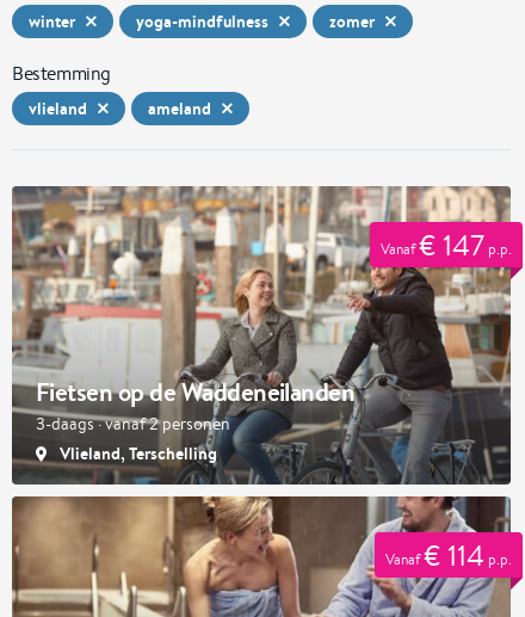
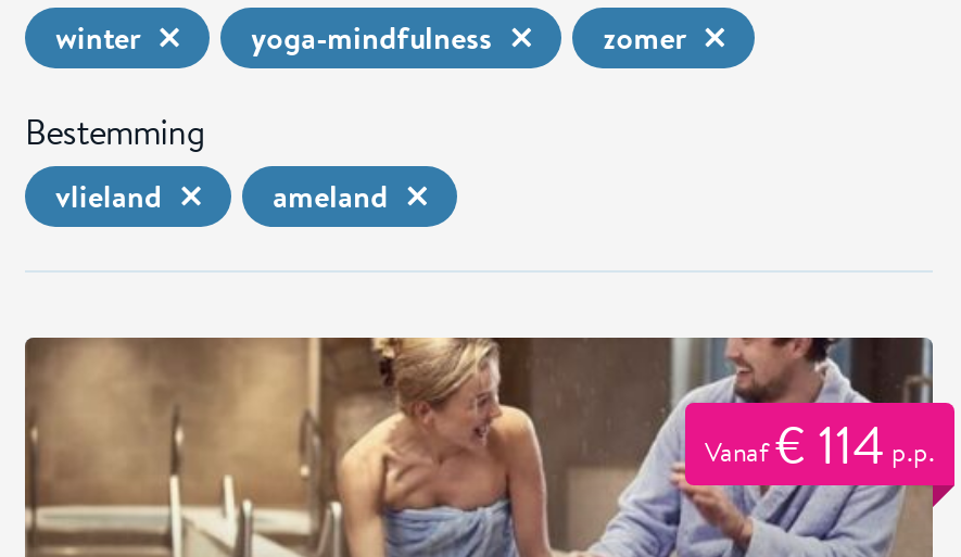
[11,185,512,486] [image] | Fietsen op de Waddeneilanden | 3-daags · vanaf 2 personen | Vlieland, Terschelling -> none
[381,226,512,264] Vanaf€ 147p.p. -> none

